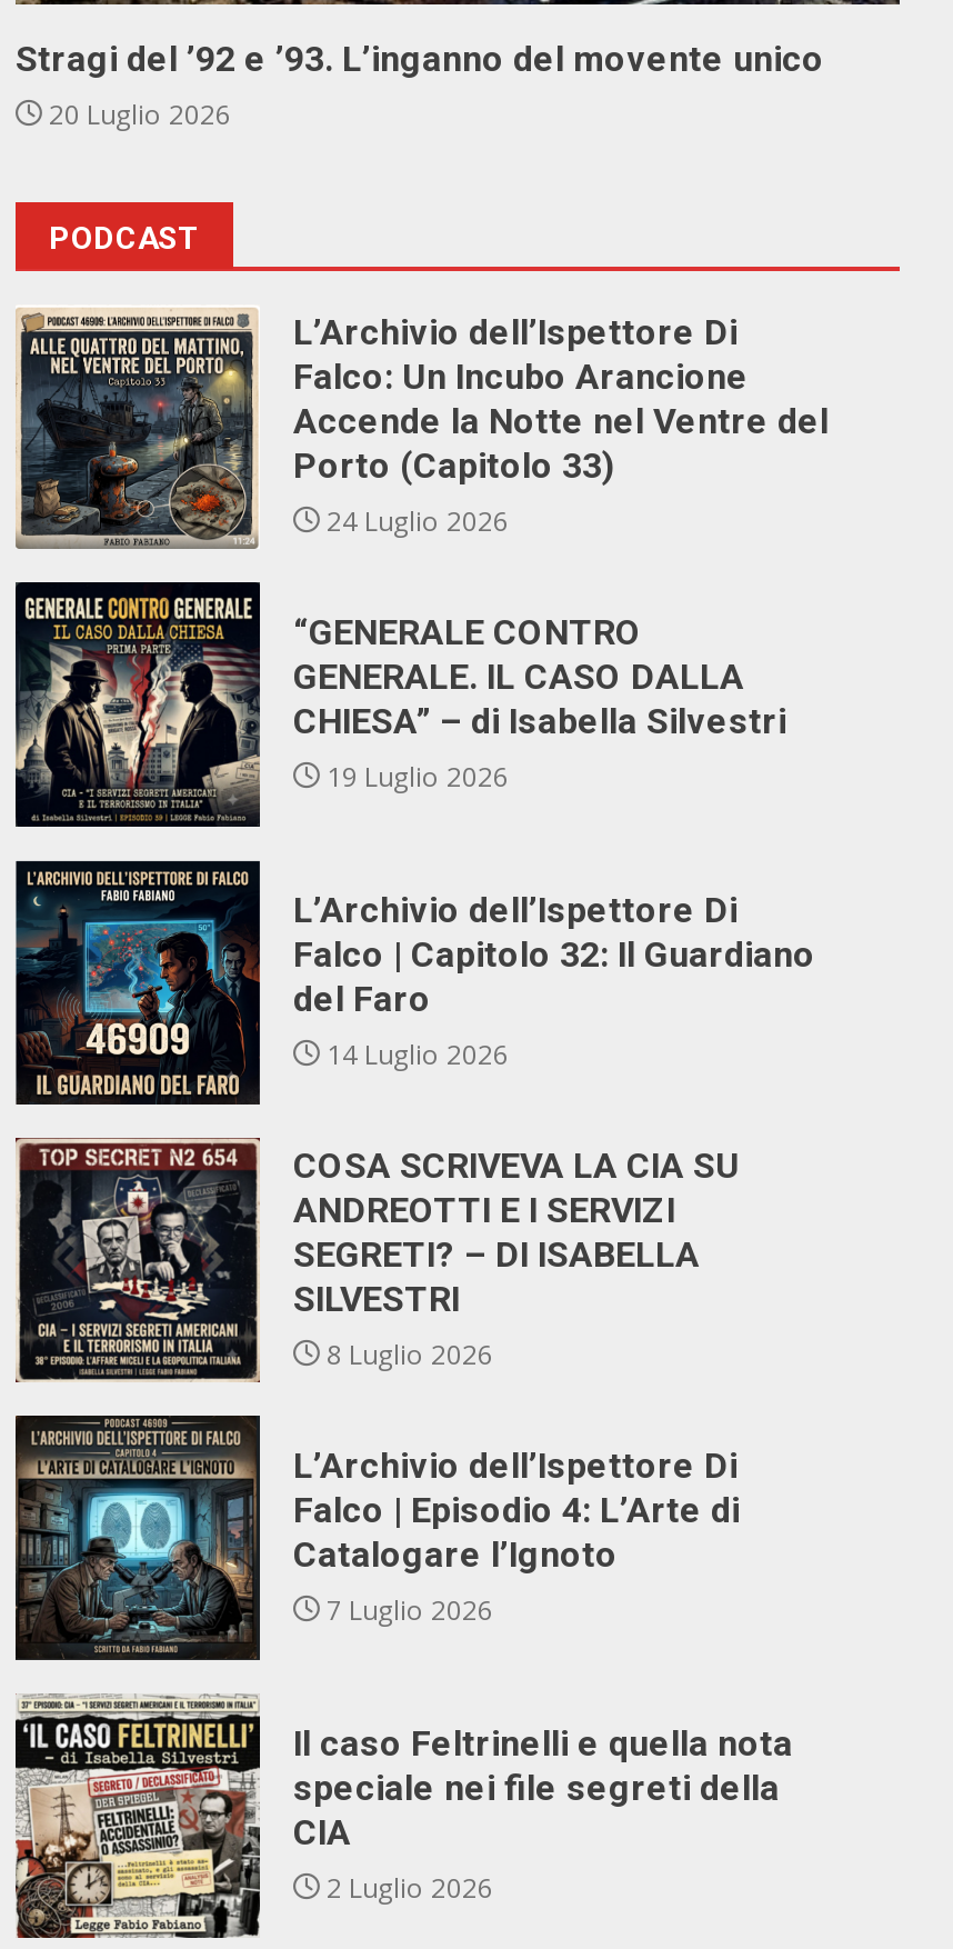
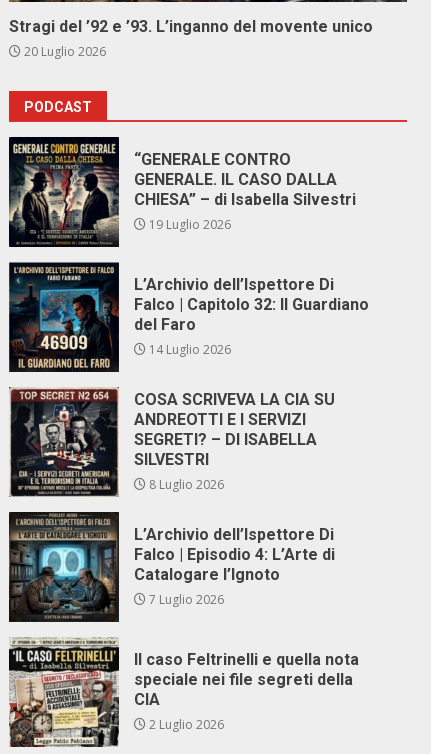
[16,309,829,547] [image] | L’Archivio dell’Ispettore Di | Falco: Un Incubo Arancione | Accende la Notte nel Ventre del | Porto (Capitolo 33) | 24 Luglio 2026 -> none

